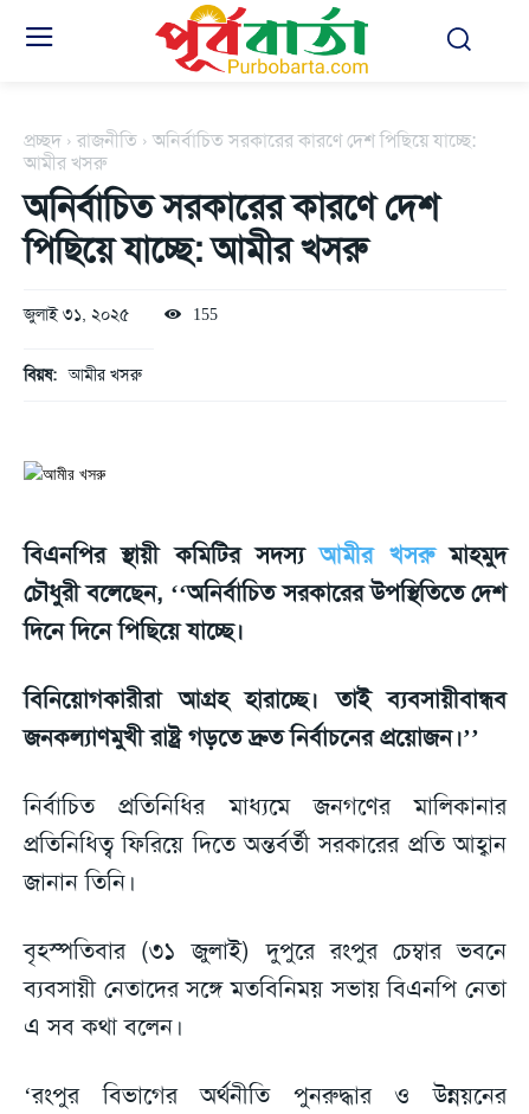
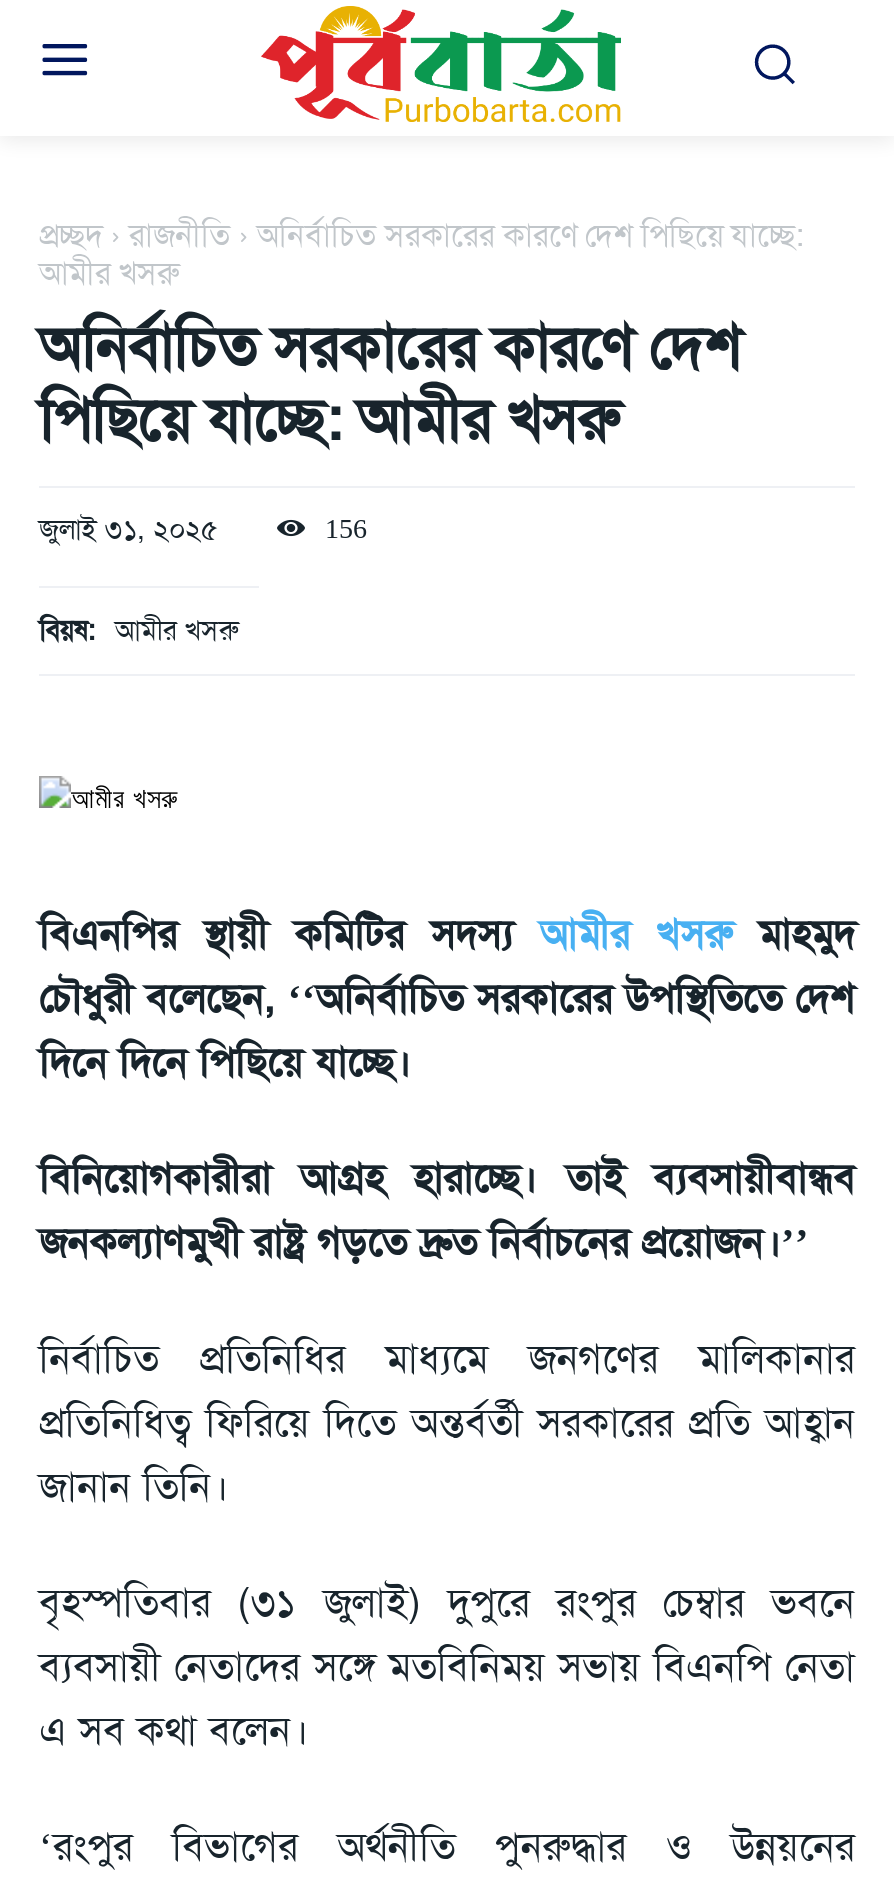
[193,305,218,323] 155 -> [325,513,367,543] 156

